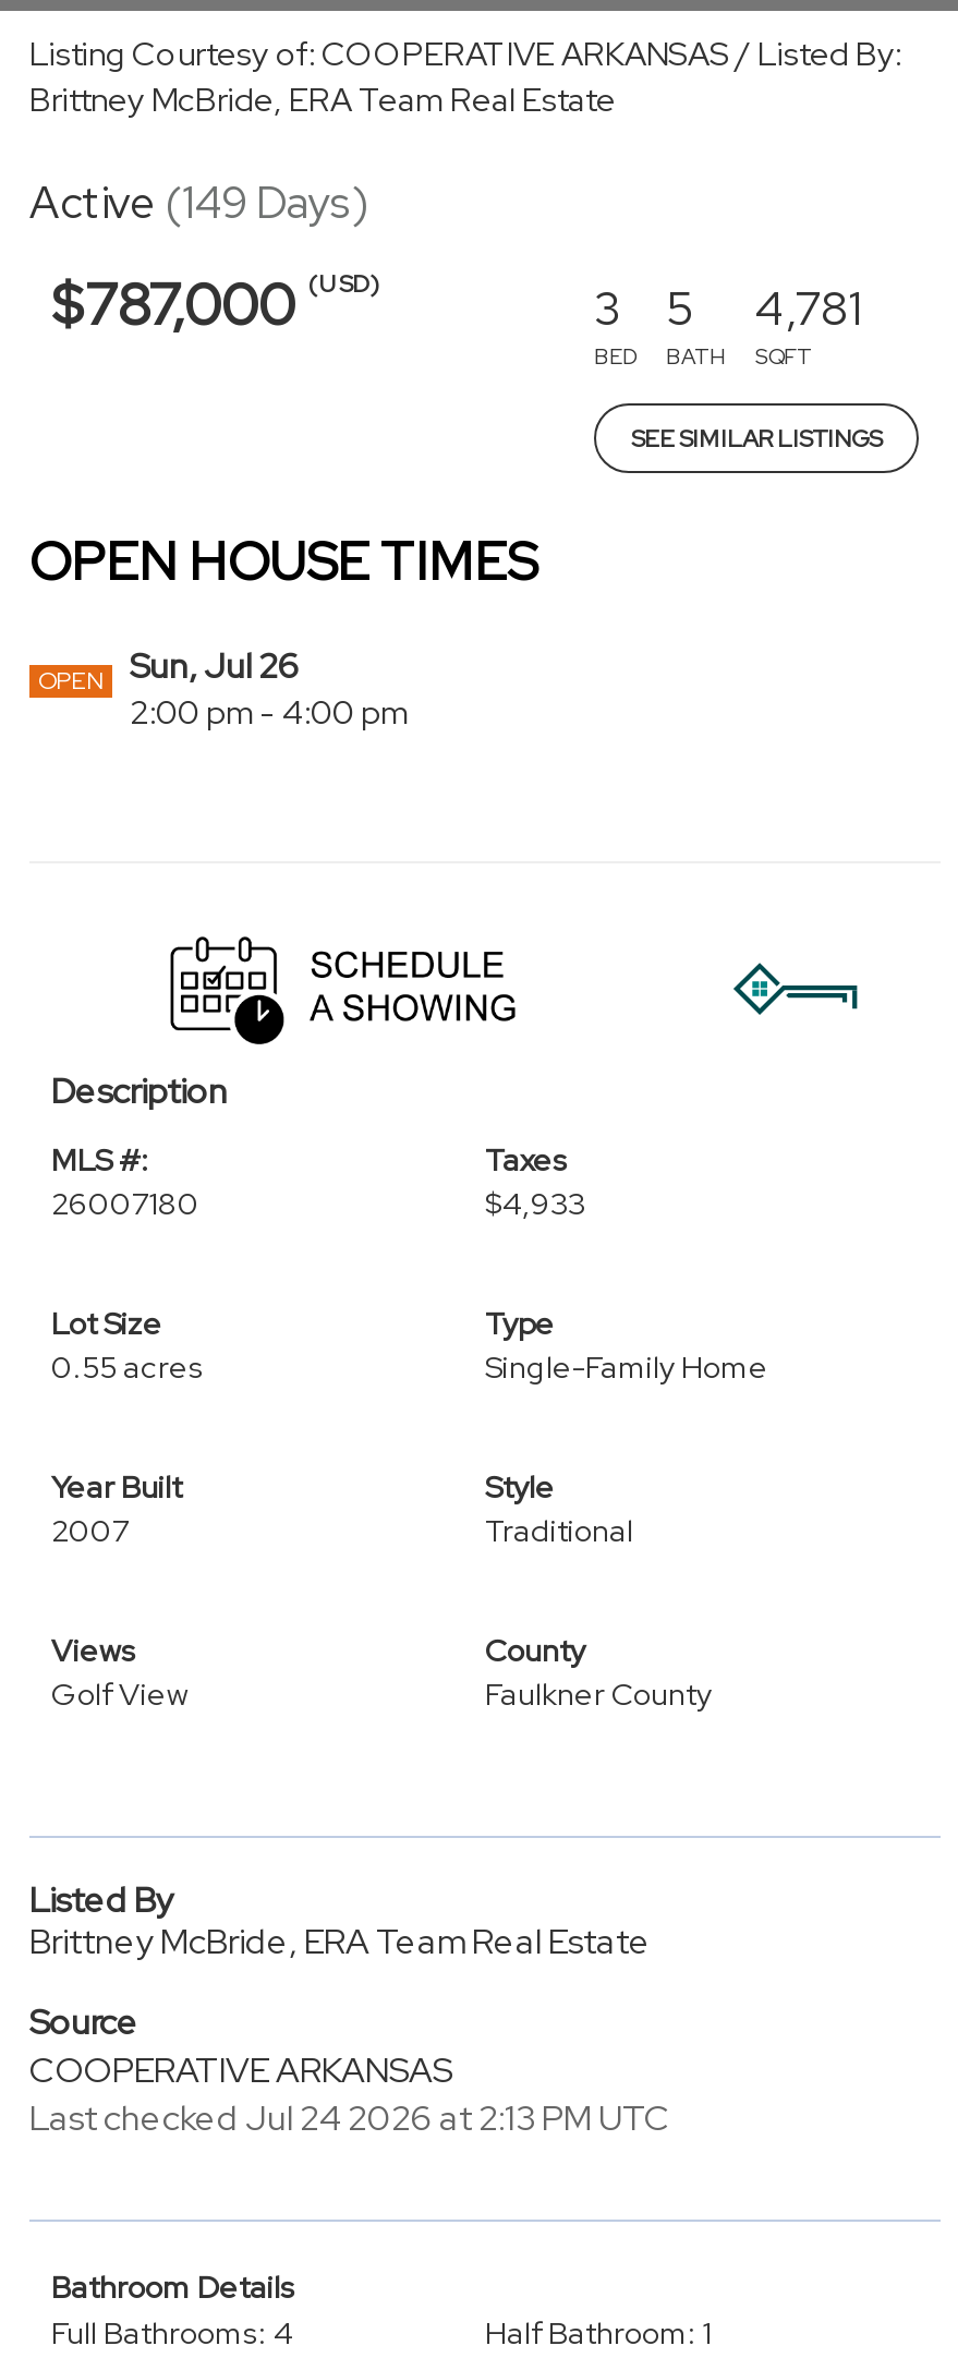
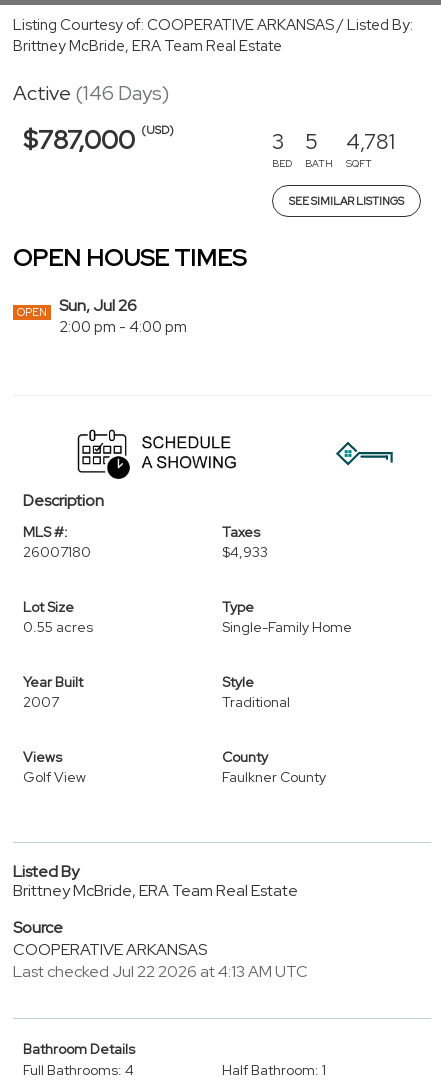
[29,174,367,231] Active (149 Days) -> [13,80,169,106] Active (146 Days)
[29,2095,670,2141] Last checked Jul 24 2026 at 2:13 PM UTC -> [13,961,308,982] Last checked Jul 22 2026 at 4:13 AM UTC

